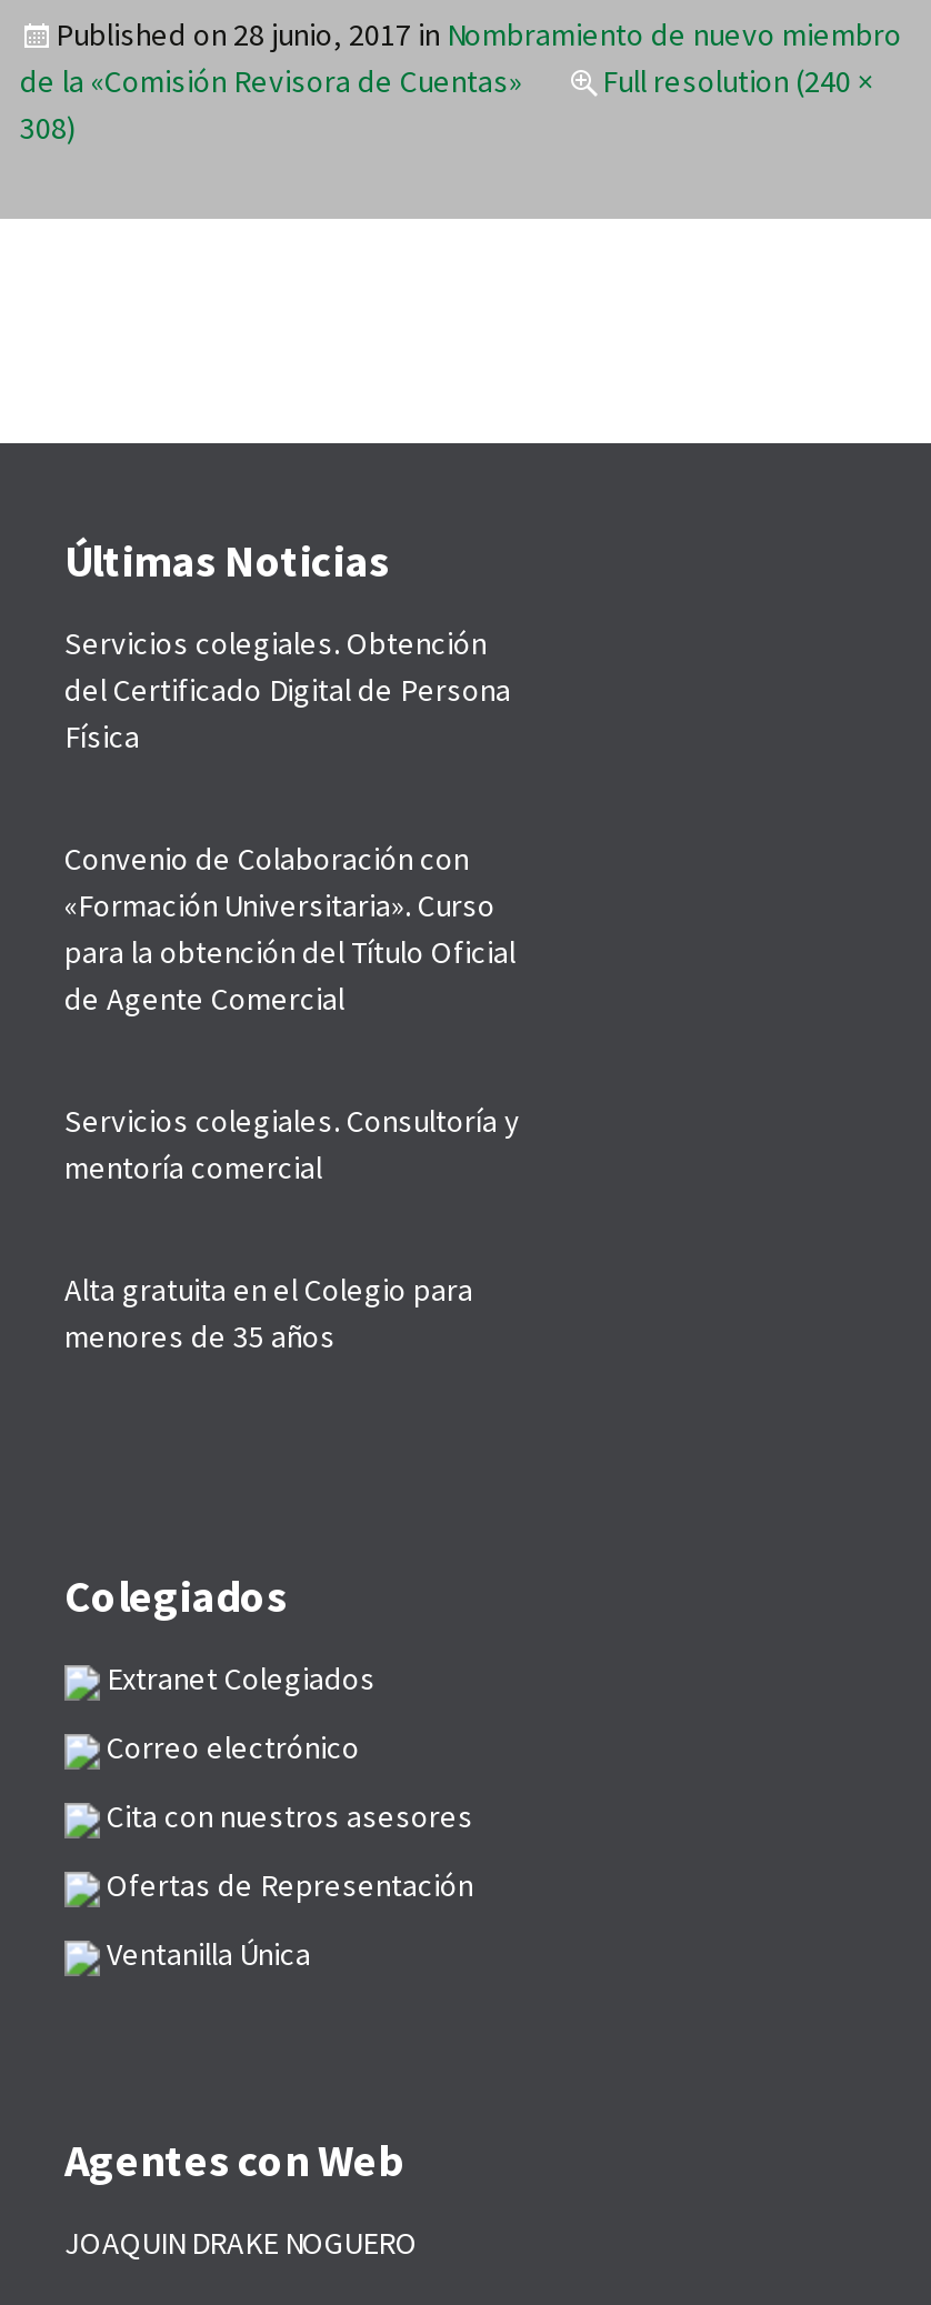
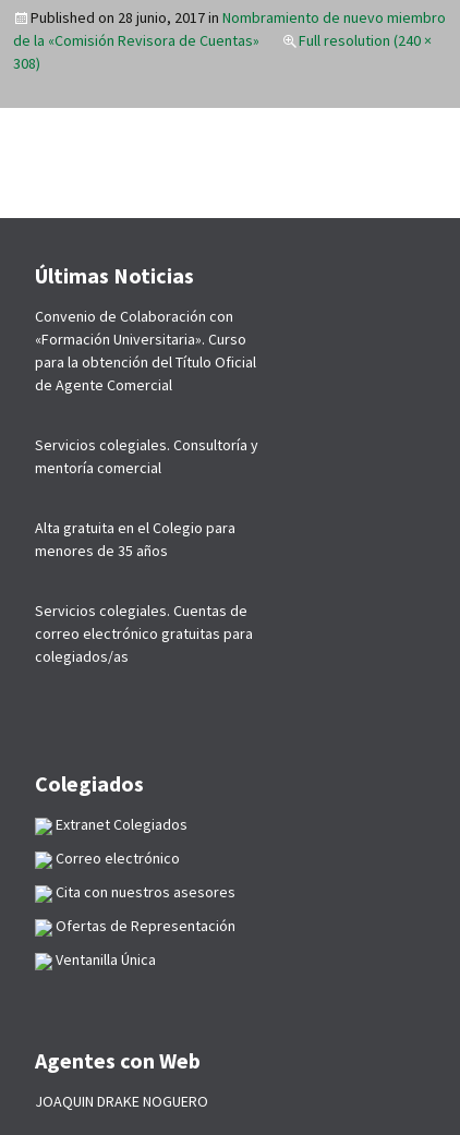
[64,623,511,756] Servicios colegiales. Obtención | del Certificado Digital de Persona | Física -> none
moved [64,839,520,1356] -> [35,306,258,560]: Convenio de Colaboración con | «Formación Universitaria». Curso | para la obtención del Título Oficial | de Agente Comercial | Servicios colegiales. Consultoría y | mentoría comercial | Alta gratuita en el Colegio para | menores de 35 años
none -> [35,601,253,666] Servicios colegiales. Cuentas de | correo electrónico gratuitas para | colegiados/as

